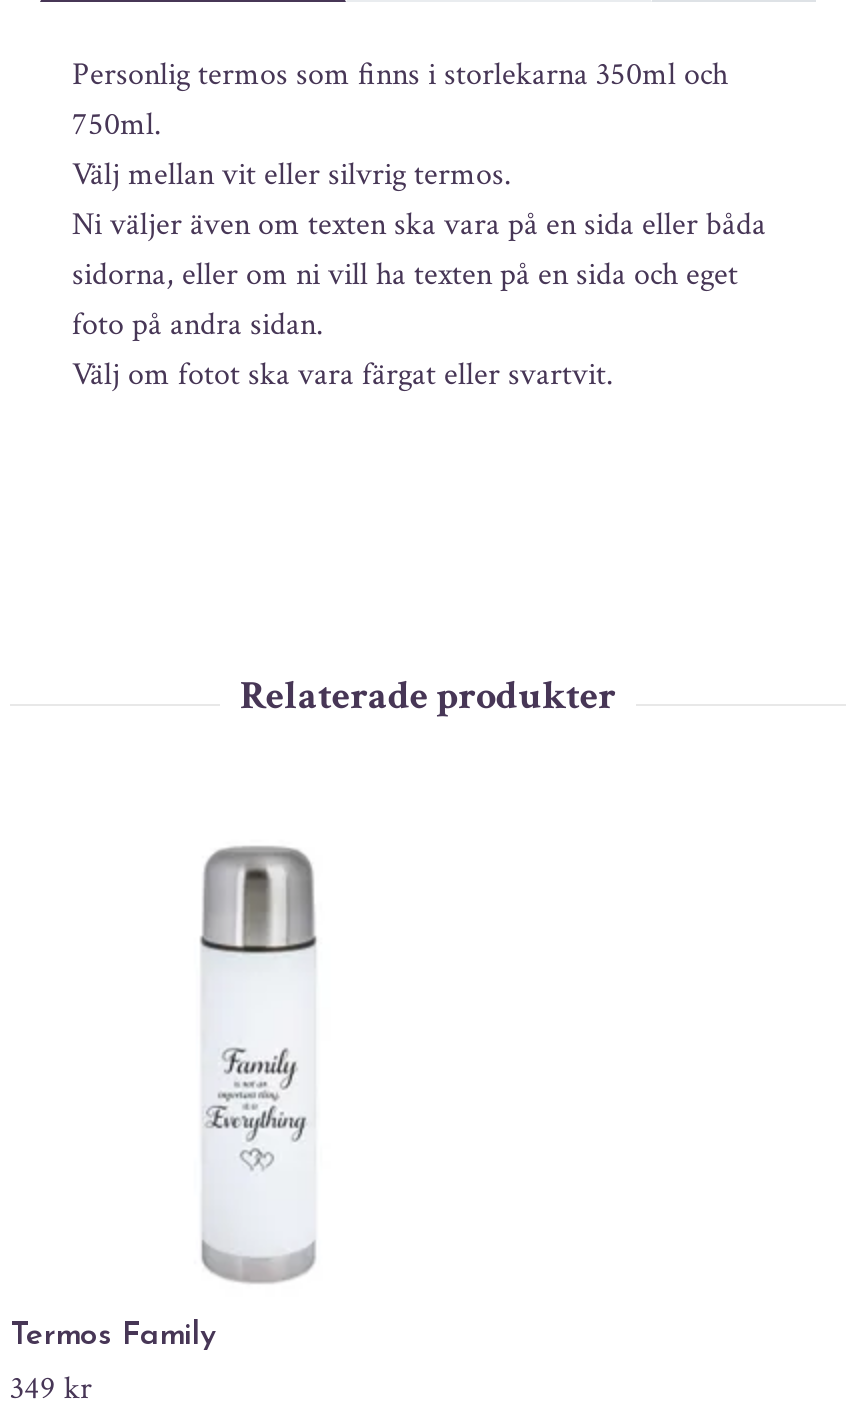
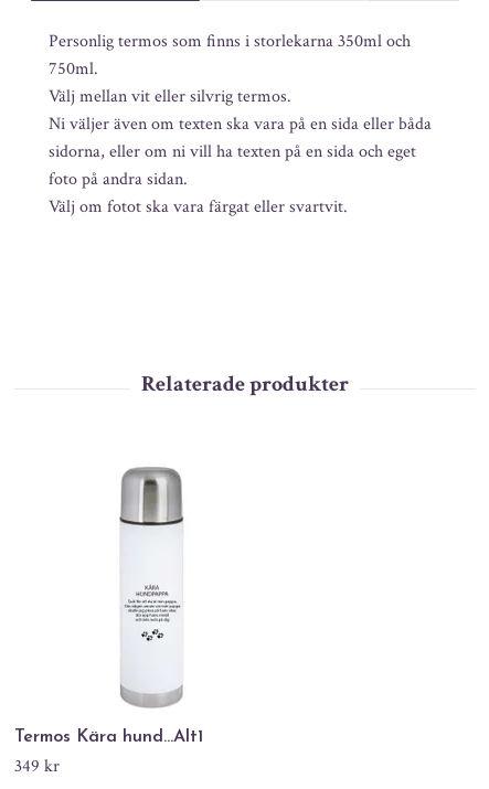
[204,1046,310,1172] [image] -> [123,578,181,644] [image]
[10,1320,216,1352] Termos Family -> [14,728,203,746] Termos Kära hund...Alt1

